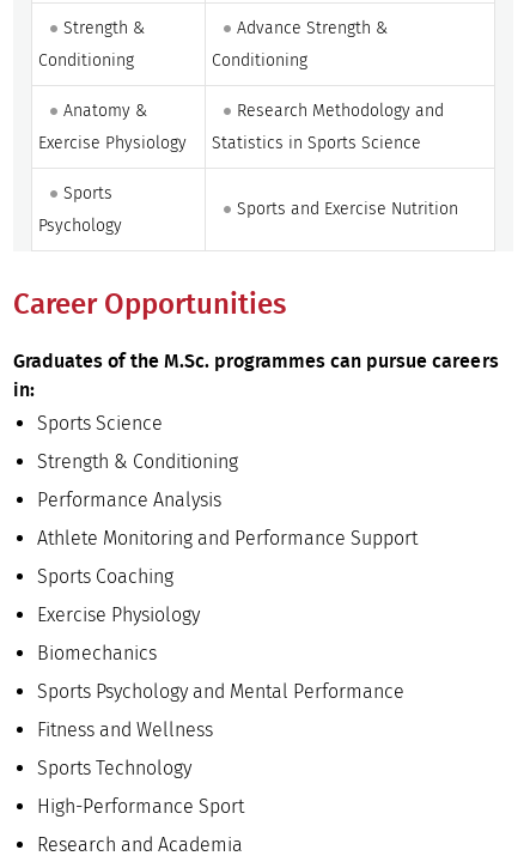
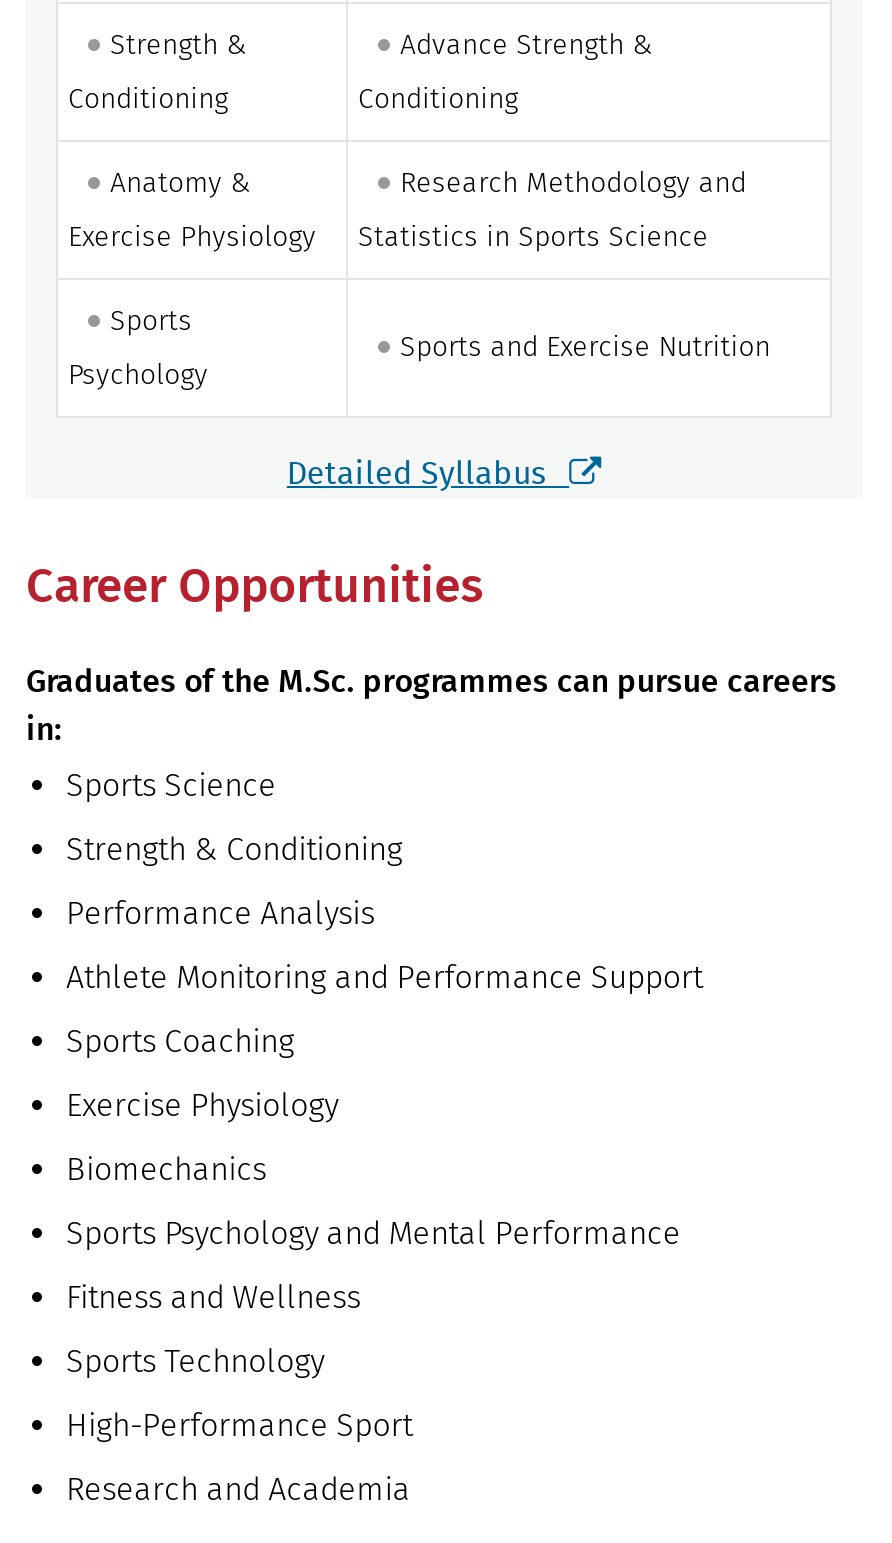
none -> [287,458,569,490] Detailed Syllabus

